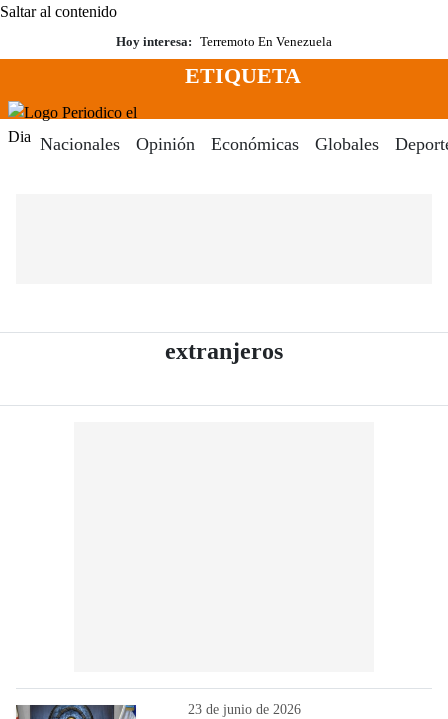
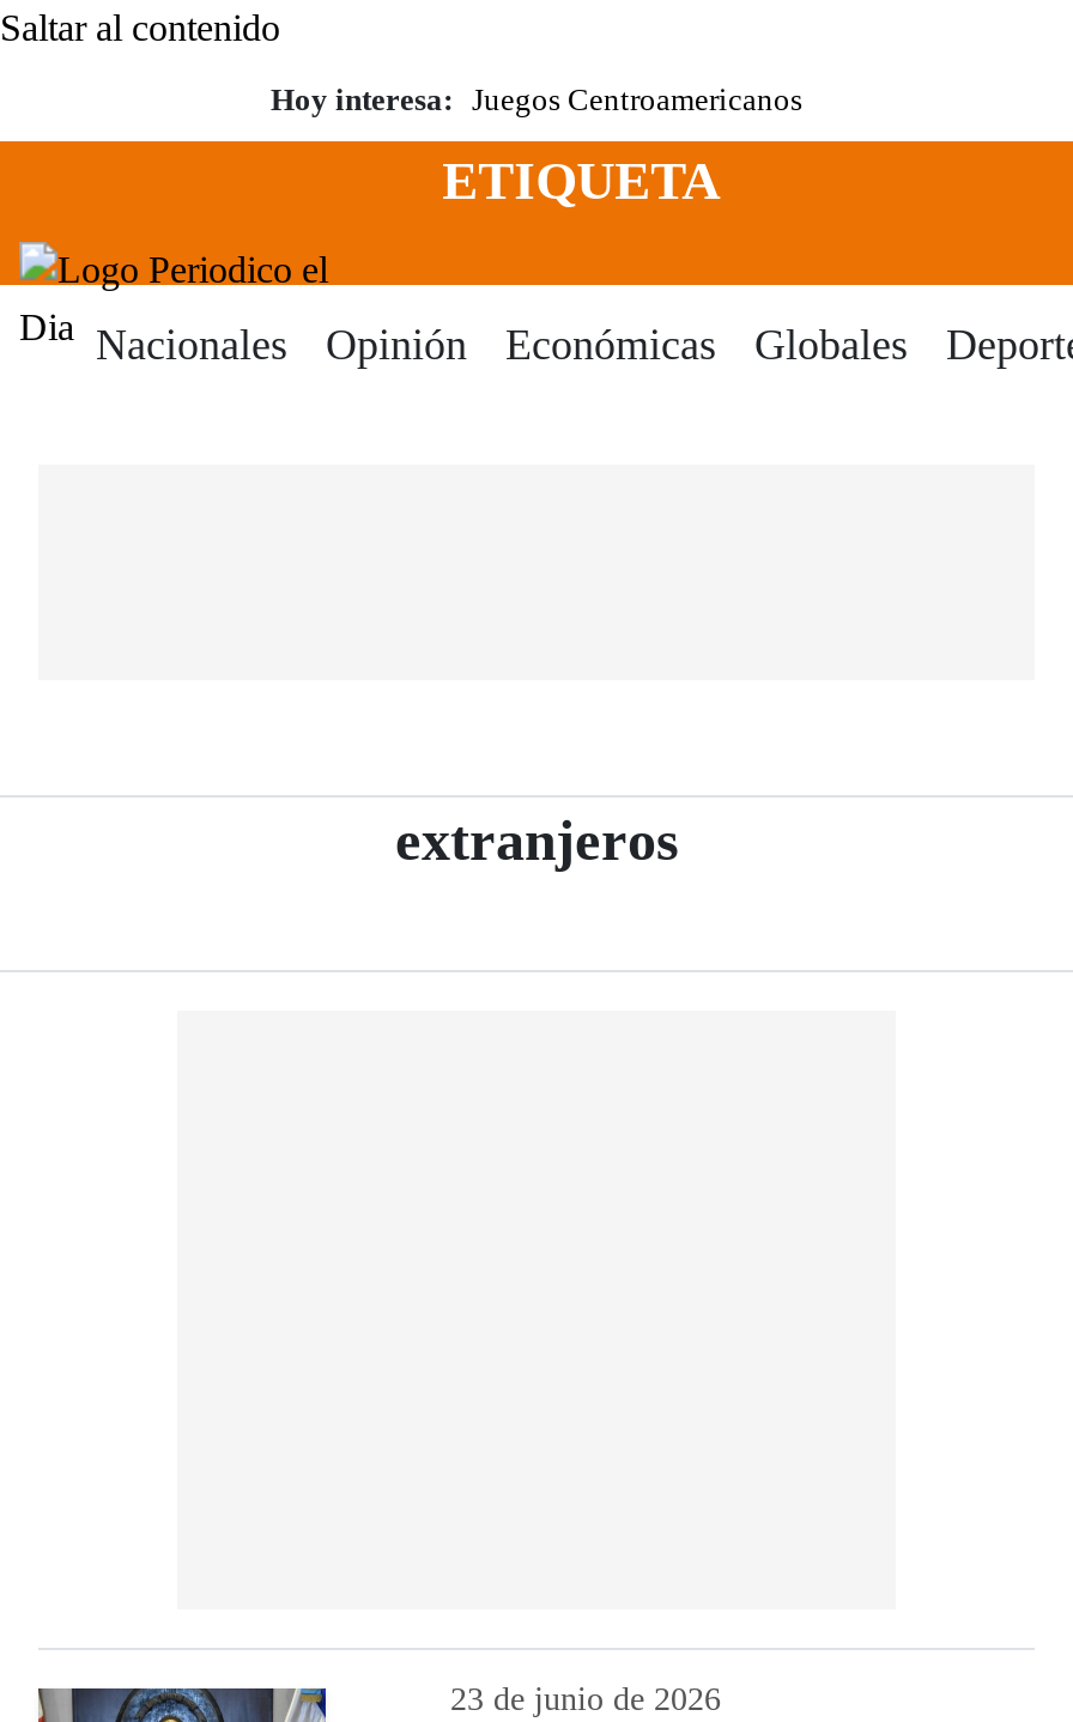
[116,34,332,49] Hoy interesa: Terremoto En Venezuela -> [271,81,802,117] Hoy interesa: Juegos Centroamericanos

